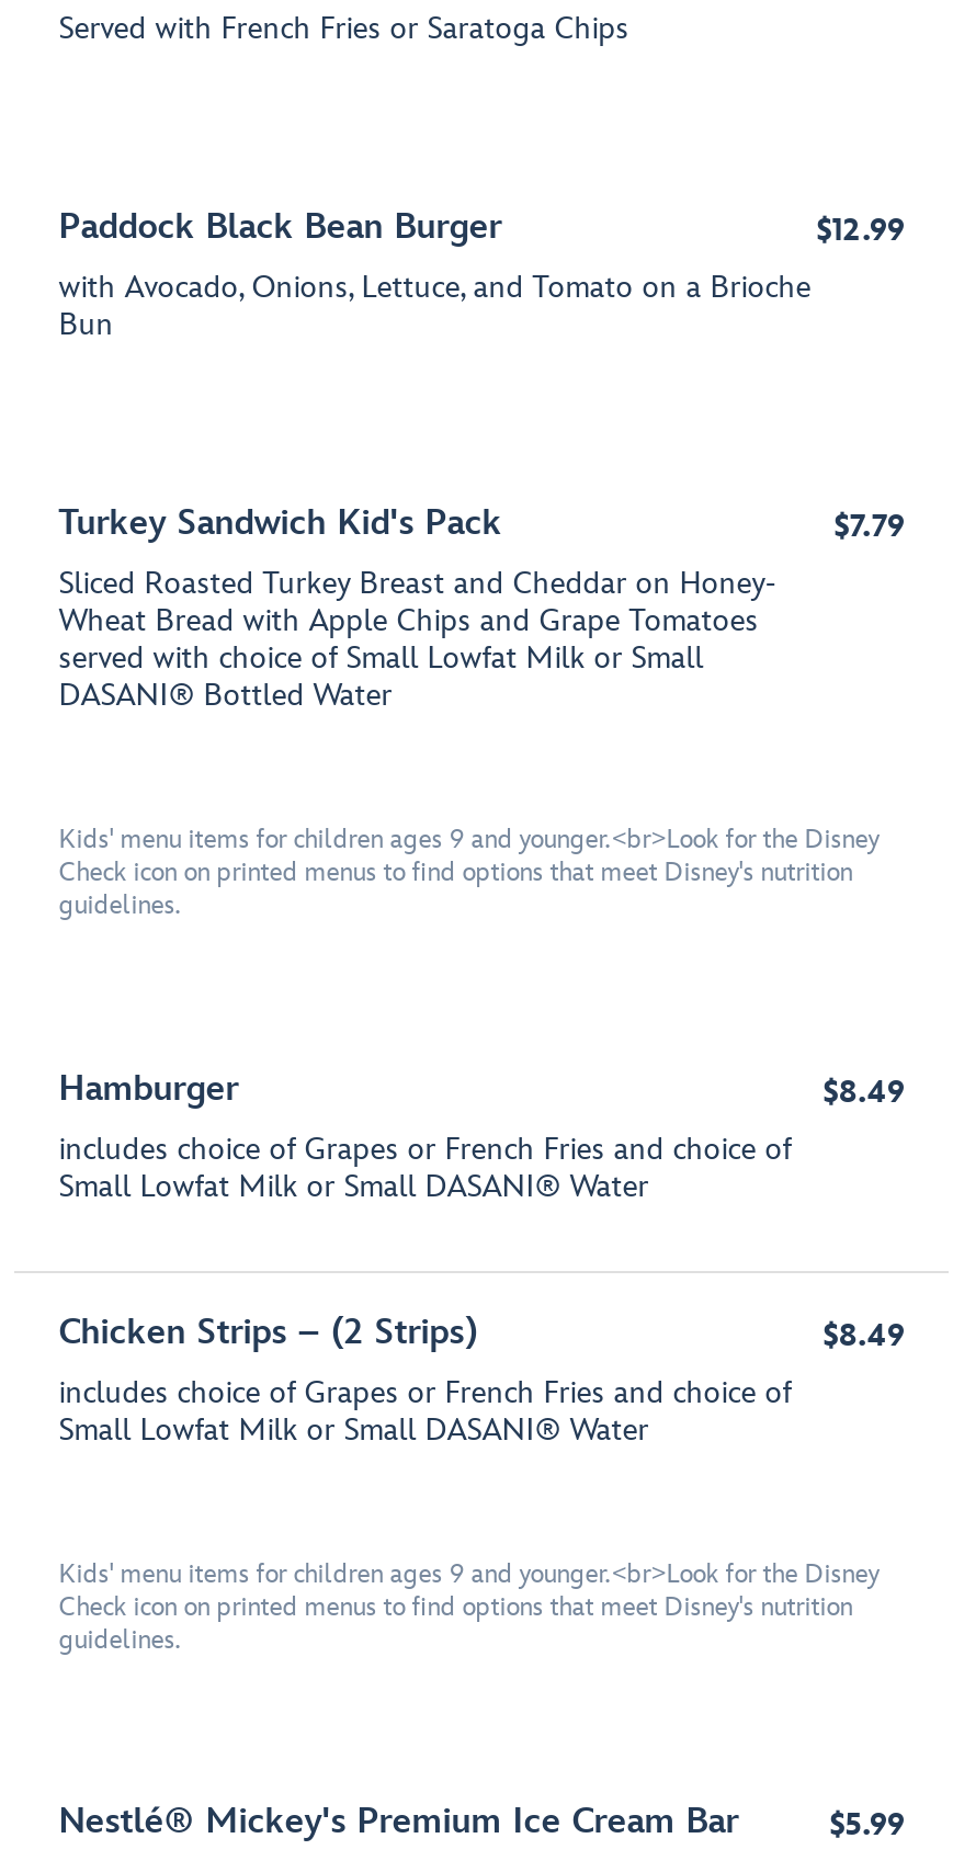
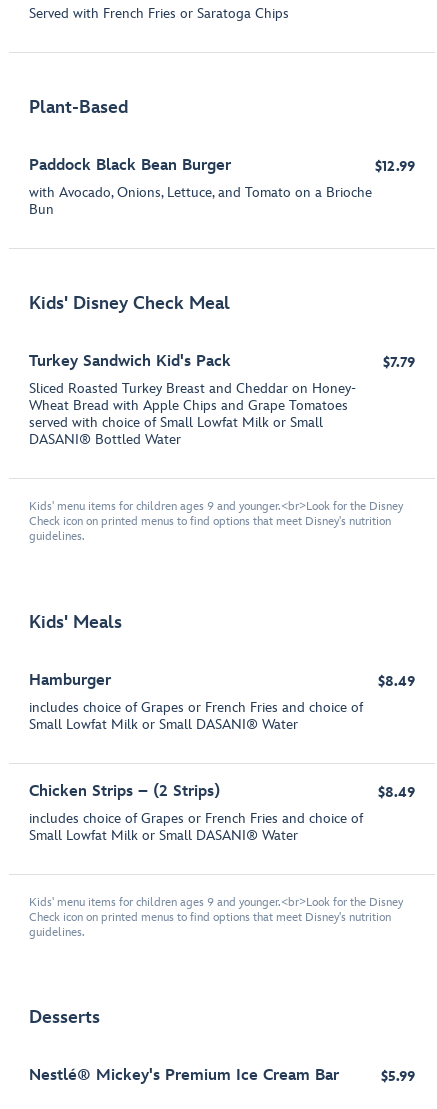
none -> [29,97,128,118] Plant-Based
none -> [29,293,230,314] Kids' Disney Check Meal
none -> [29,612,122,633] Kids' Meals
none -> [29,1007,100,1028] Desserts

